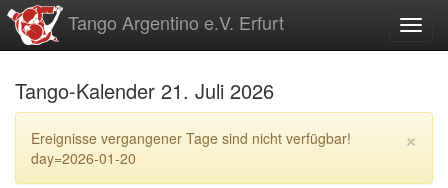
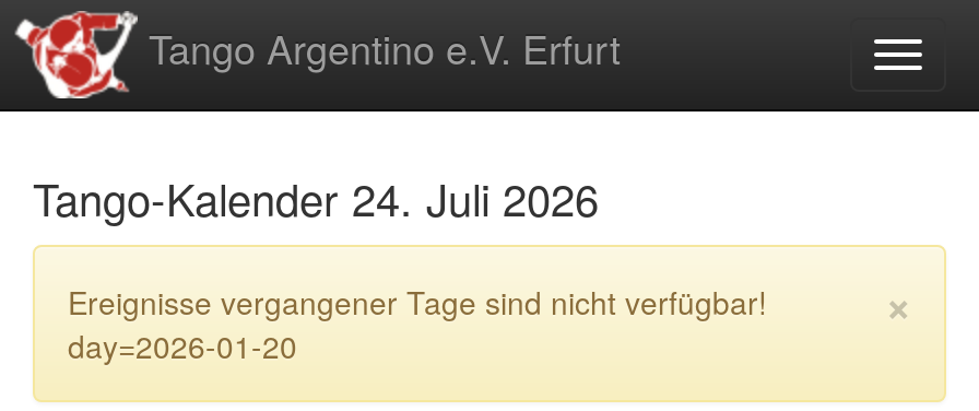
[15,76,274,105] Tango-Kalender 21. Juli 2026 -> [33,166,599,230] Tango-Kalender 24. Juli 2026

